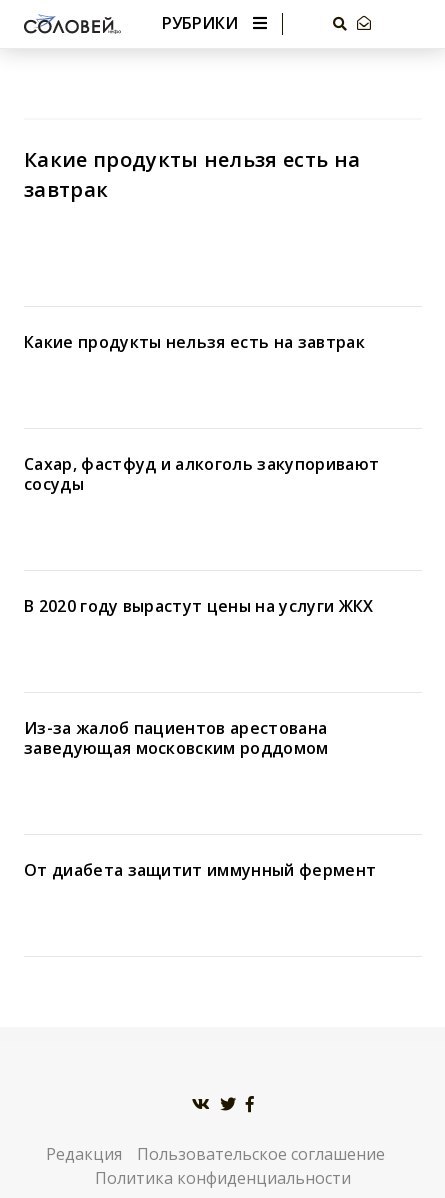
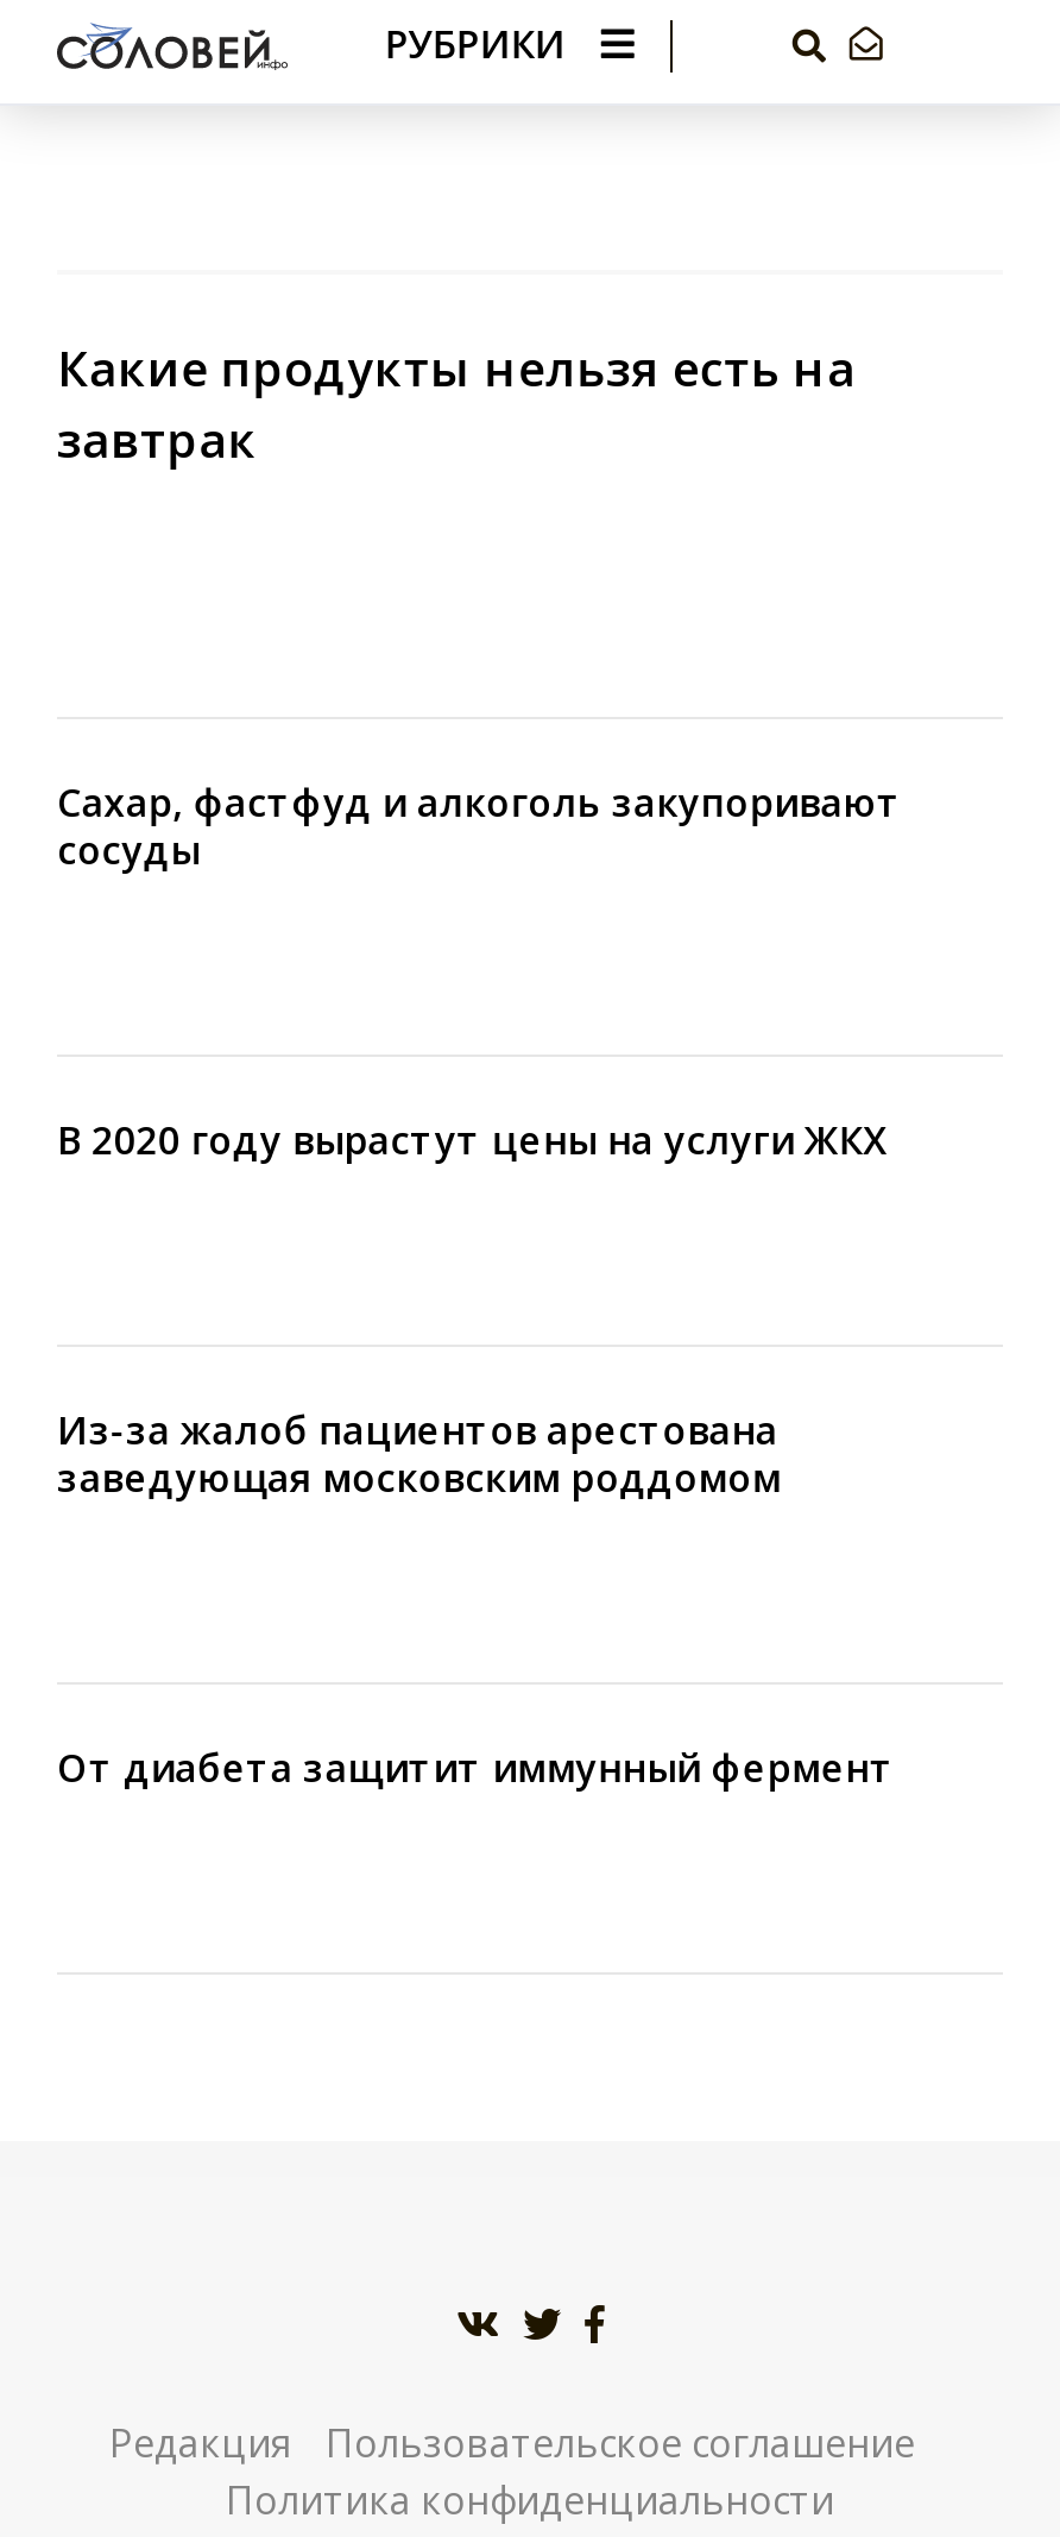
[24,331,365,353] Какие продукты нельзя есть на завтрак -> none

